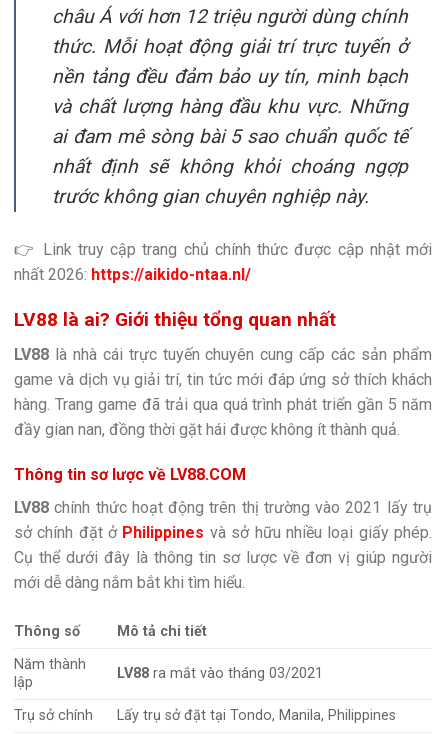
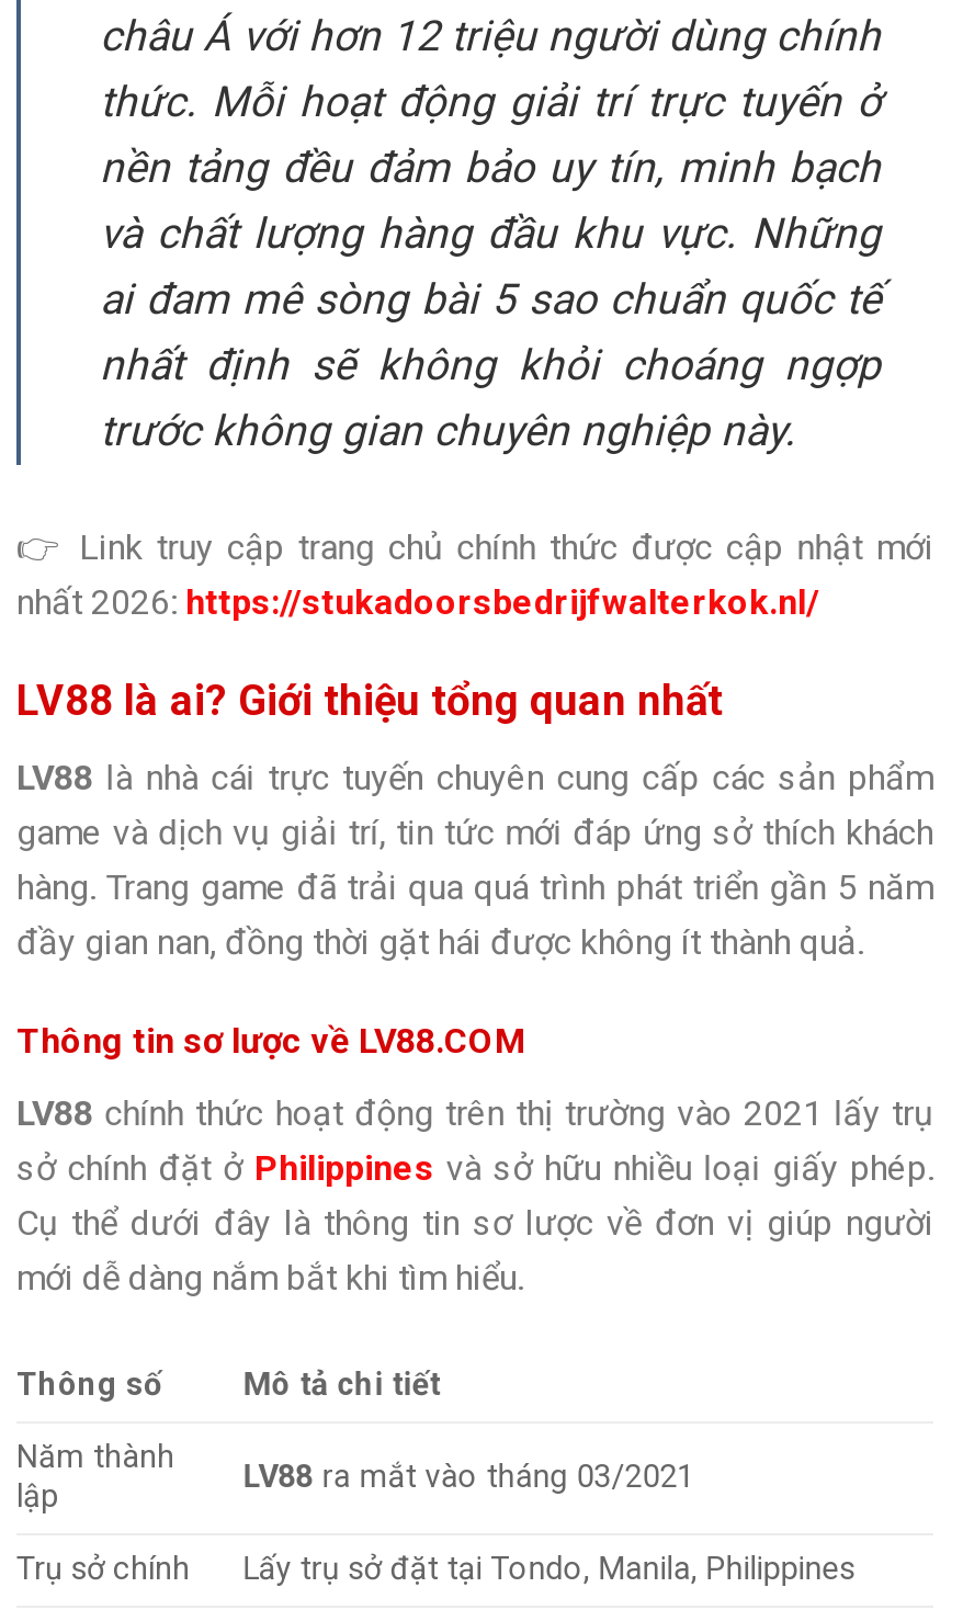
[14,265,251,284] nhất 2026: https://aikido-ntaa.nl/ -> [16,581,819,623] nhất 2026: https://stukadoorsbedrijfwalterkok.nl/

